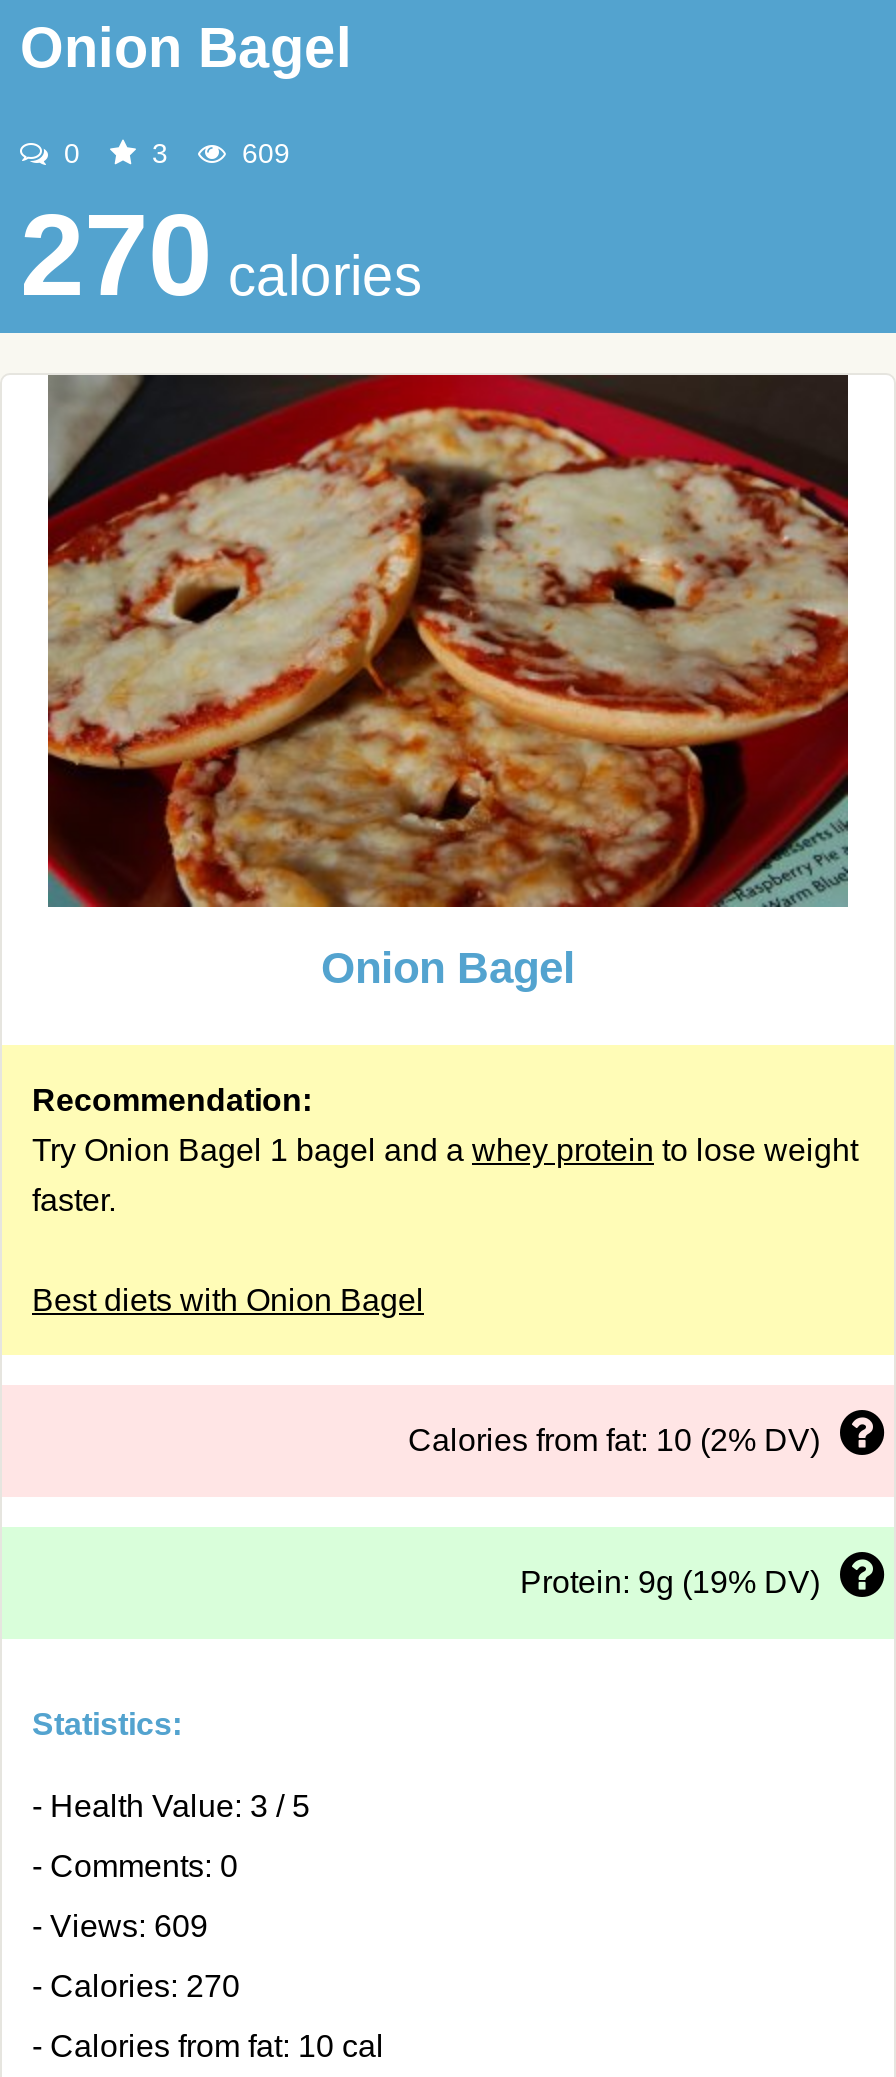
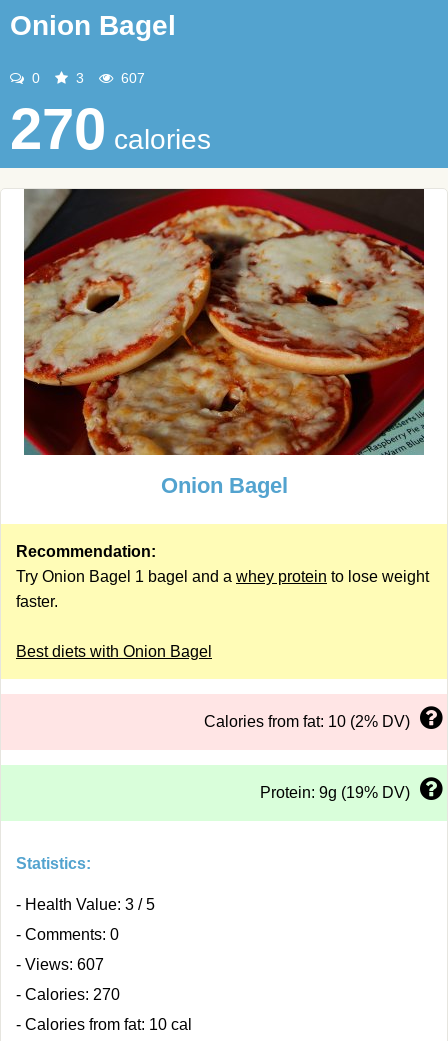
[234,137,290,169] 609 -> [117,70,145,86] 607
[32,1909,208,1943] - Views: 609 -> [16,956,104,973] - Views: 607

